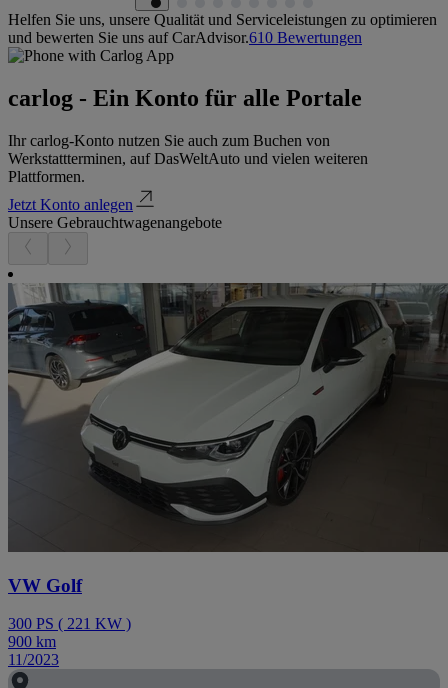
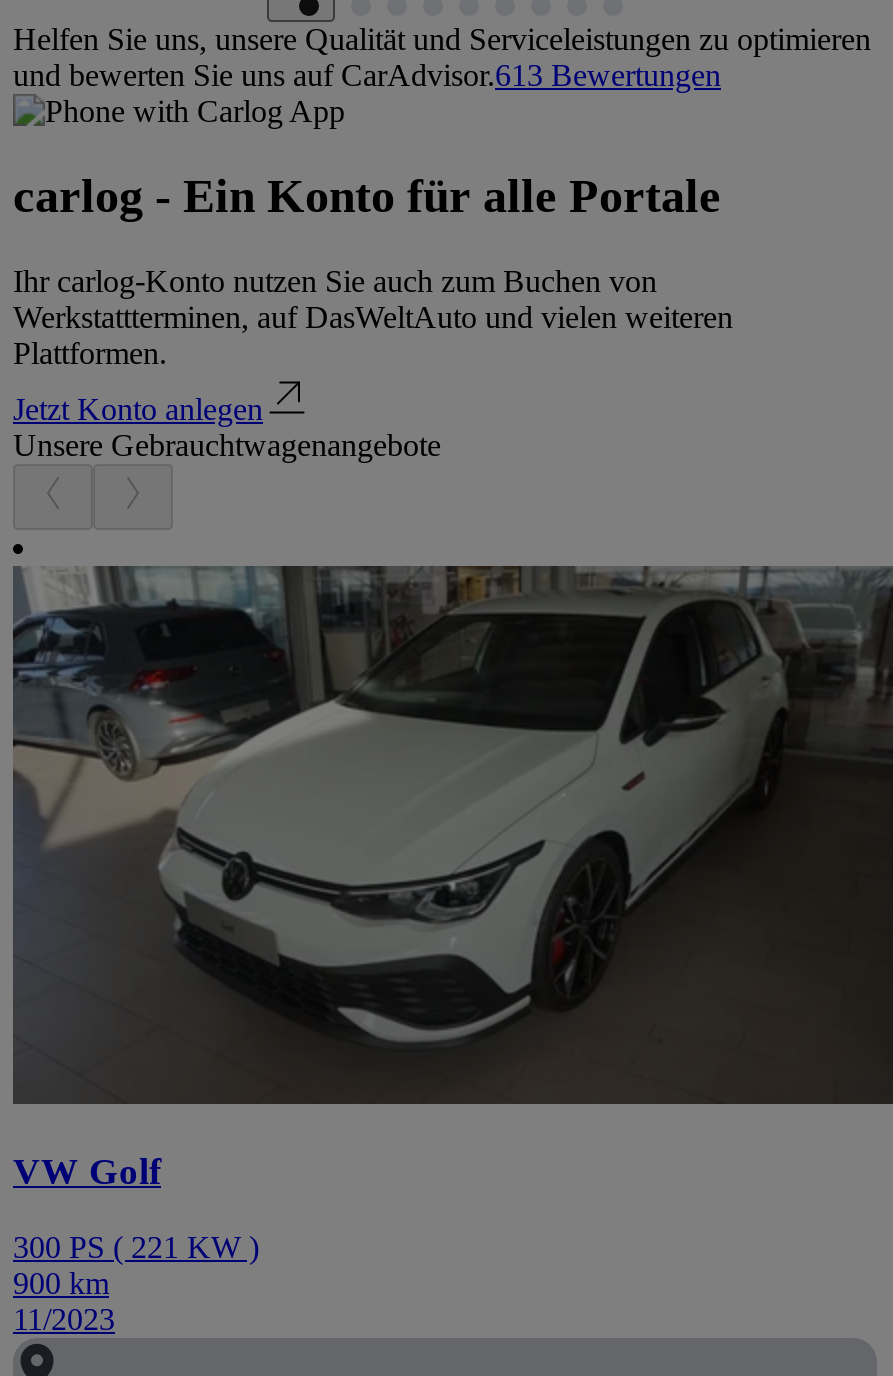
[8,29,362,46] und bewerten Sie uns auf CarAdvisor.610 Bewertungen -> [13,58,721,92] und bewerten Sie uns auf CarAdvisor.613 Bewertungen

